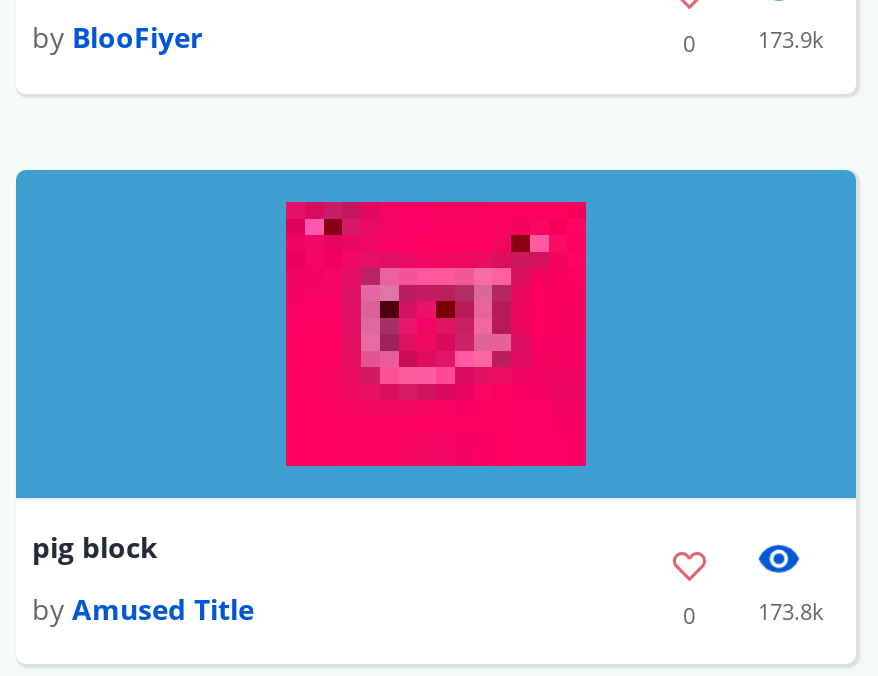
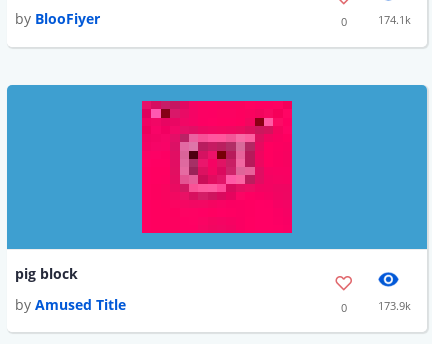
[758,25,824,55] 173.9k -> [378,12,411,27] 174.1k
[758,596,824,626] 173.8k -> [378,298,411,313] 173.9k

